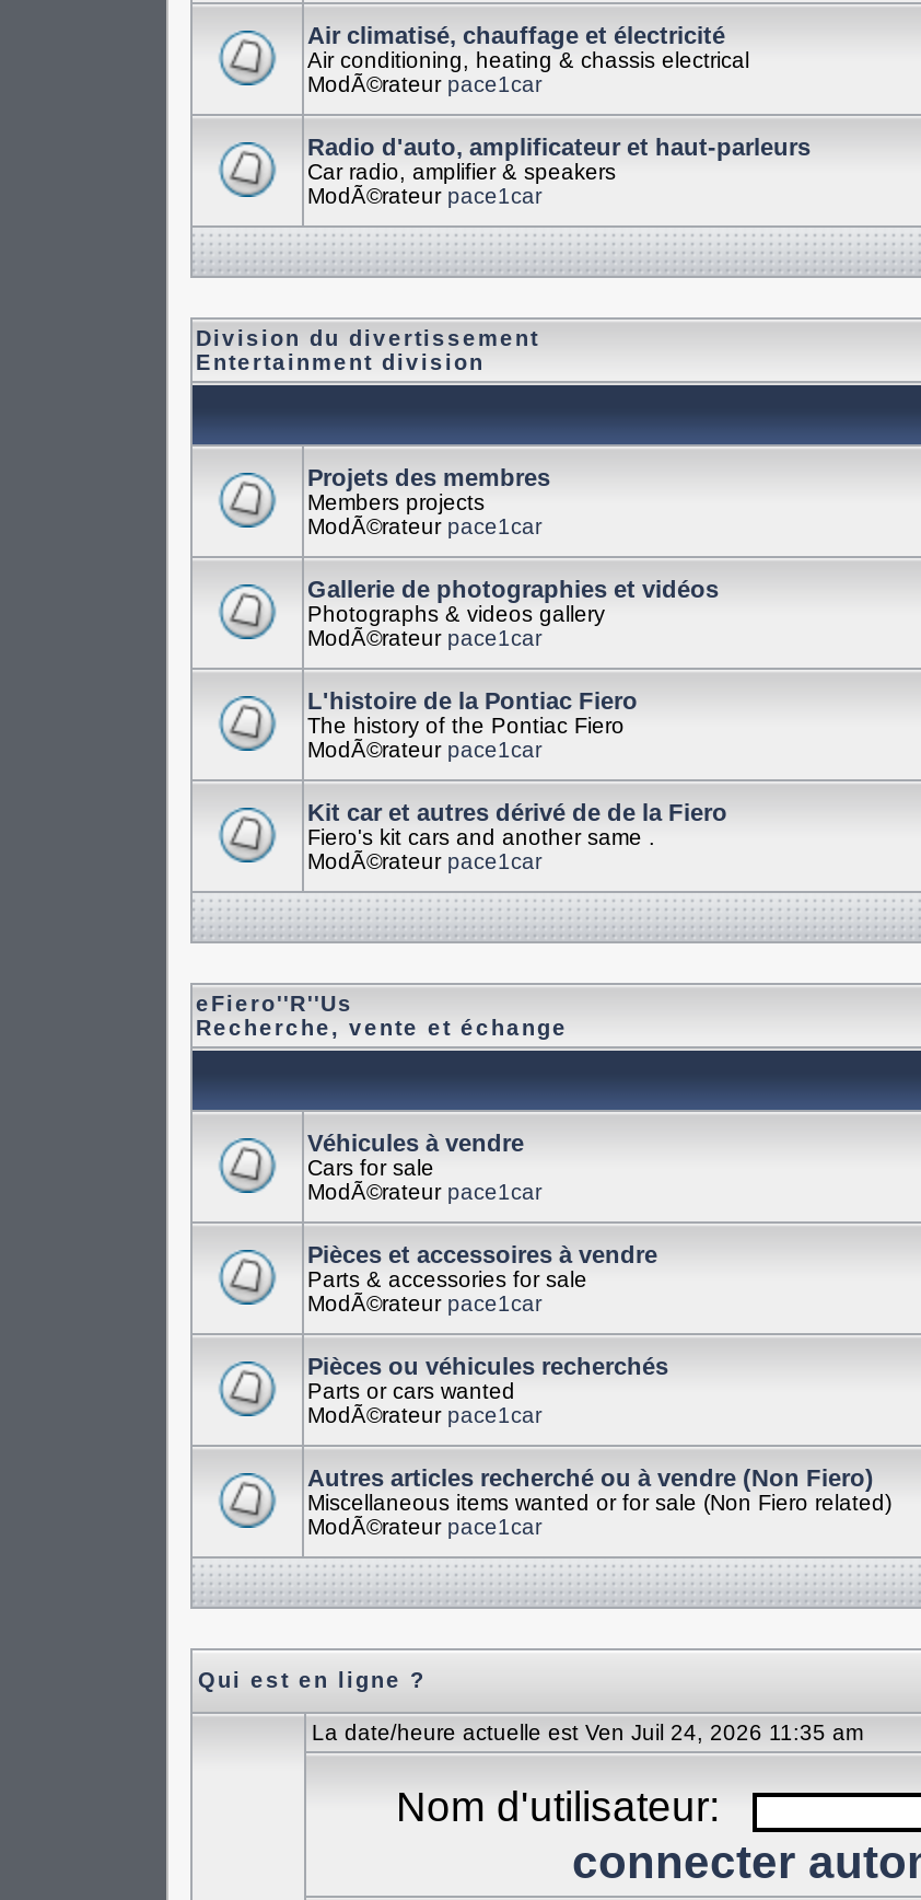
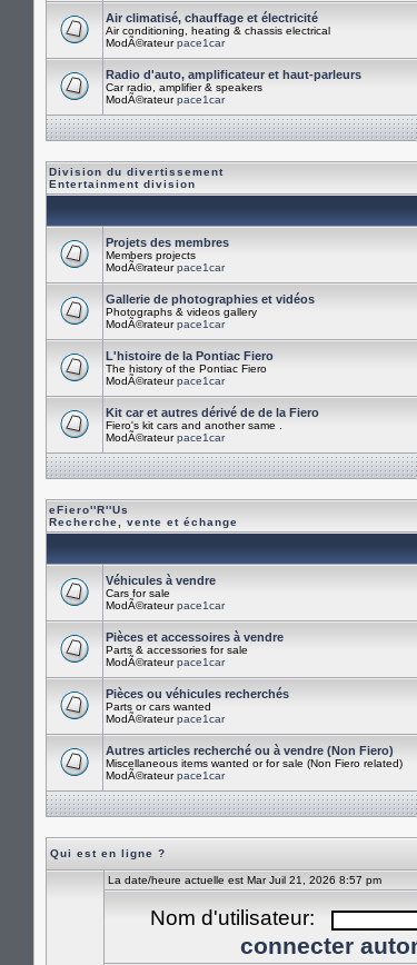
[312,1721,863,1745] La date/heure actuelle est Ven Juil 24, 2026 11:35 am -> [107,874,381,886] La date/heure actuelle est Mar Juil 21, 2026 8:57 pm

